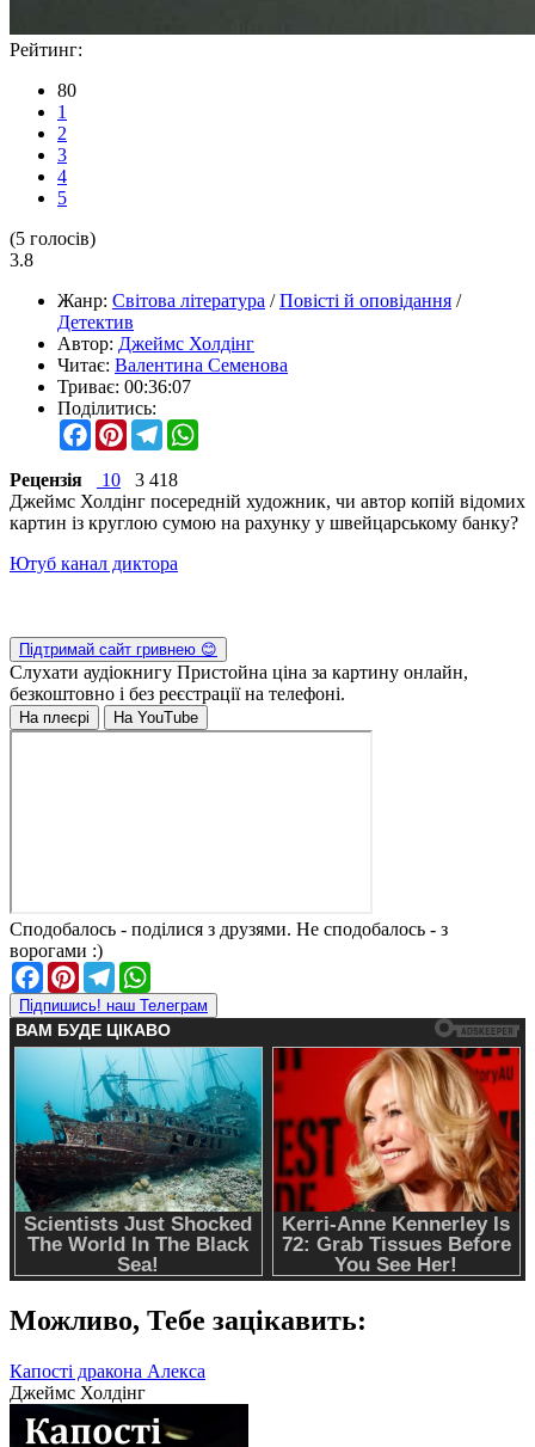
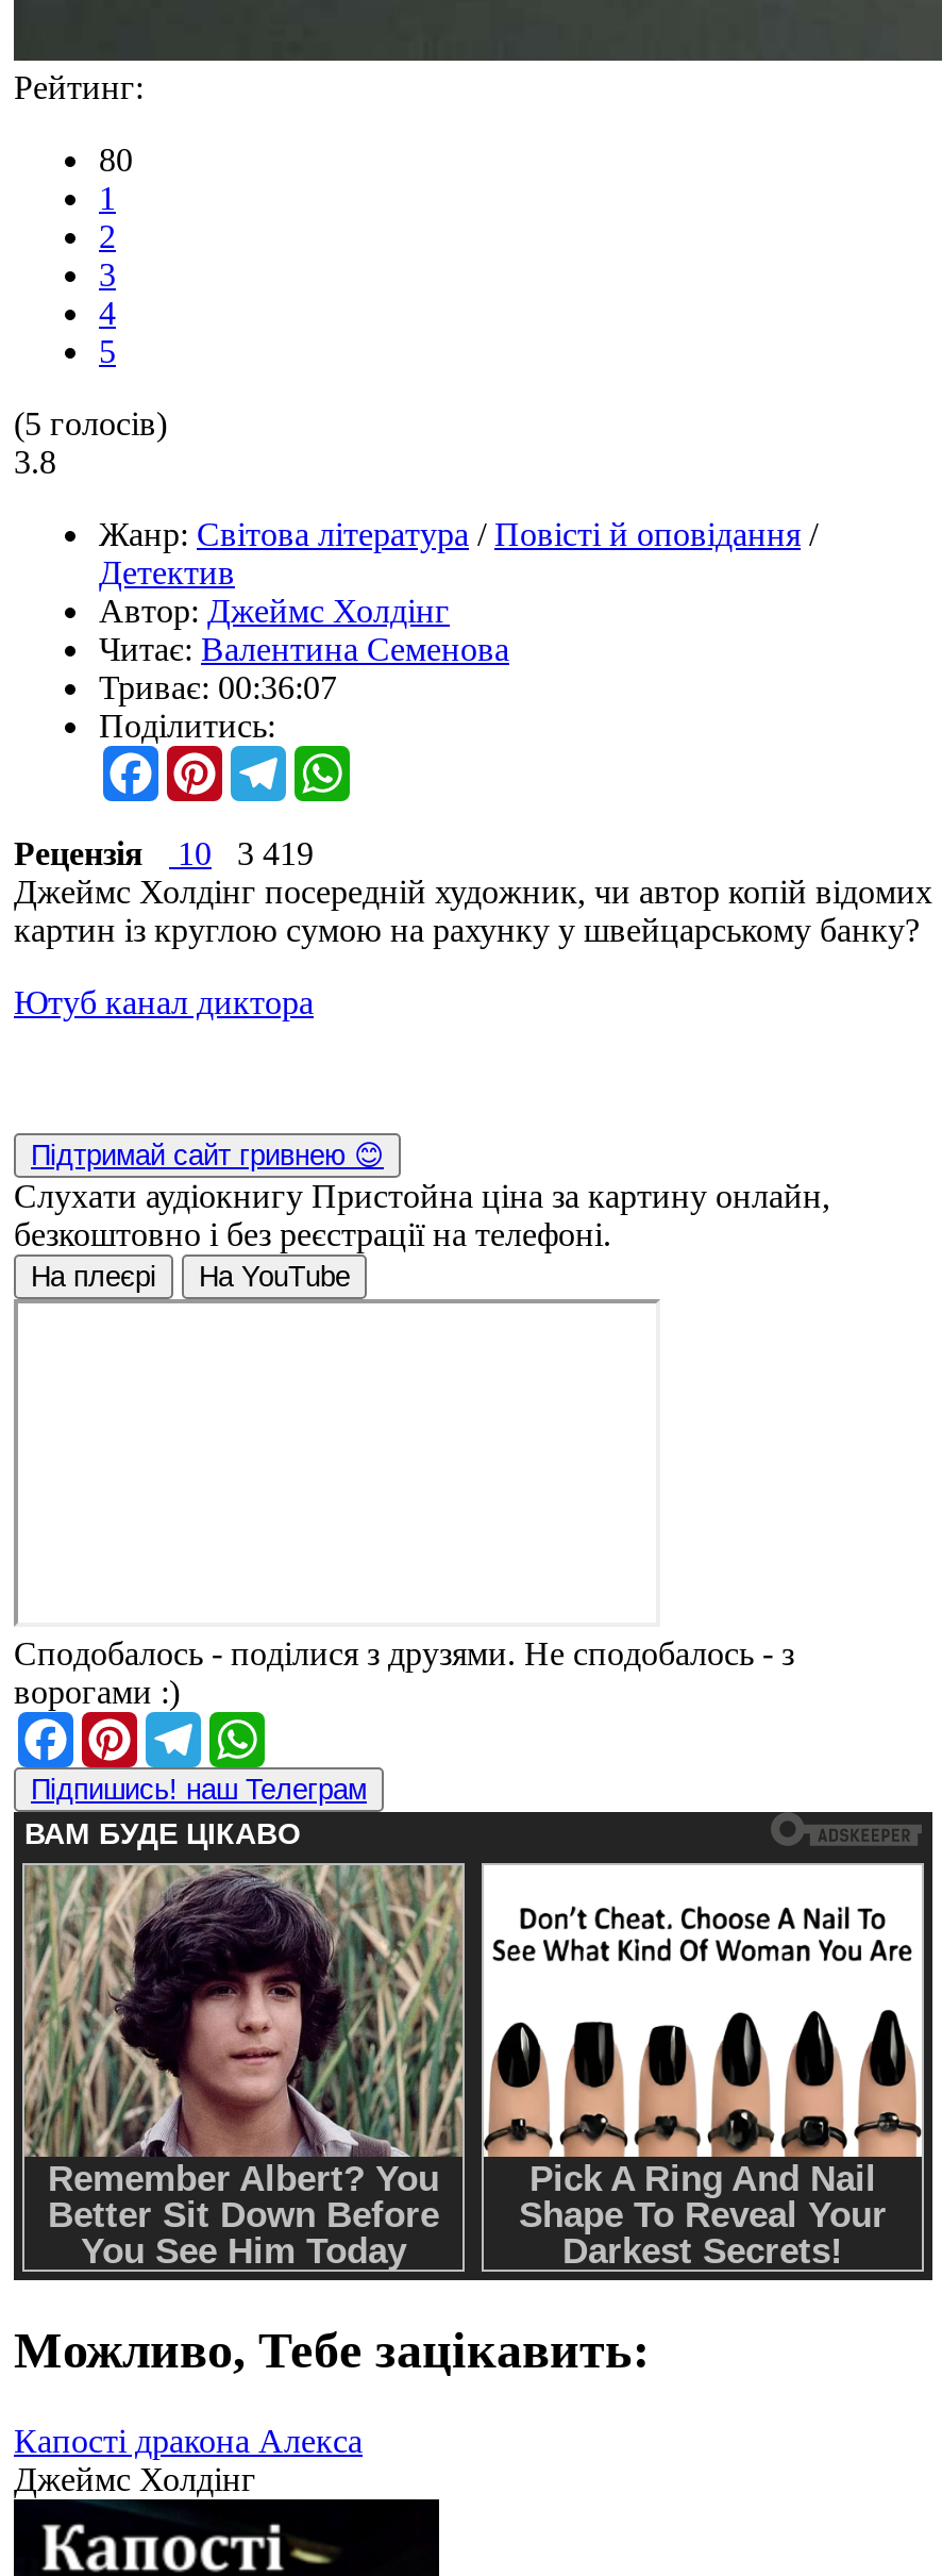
[10,469,178,490] Рецензія 10 3 418 -> [14,835,314,871] Рецензія 10 3 419
[14,1047,263,1275] [image] -> [22,1863,465,2272] [image]
[272,1047,521,1273] [image] -> [482,1863,924,2265] [image]

